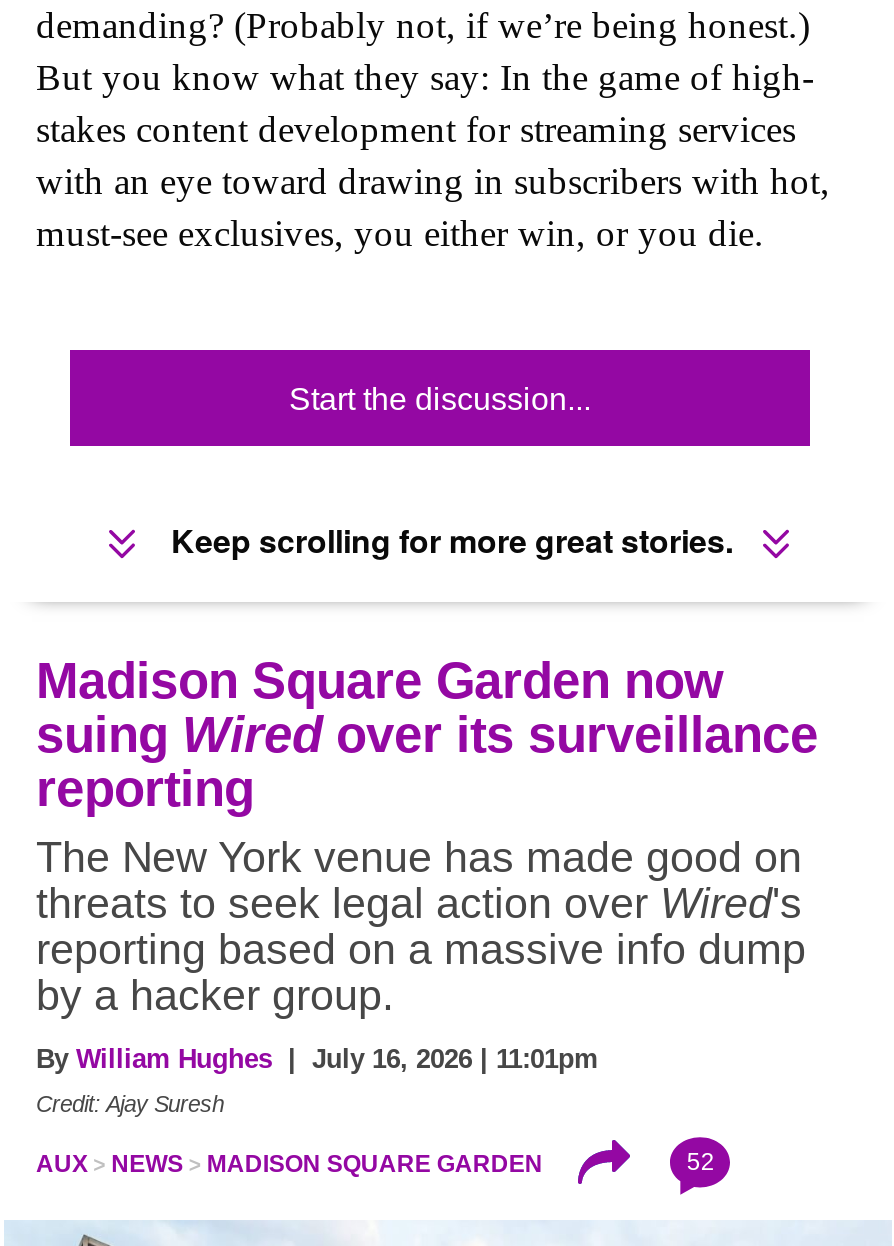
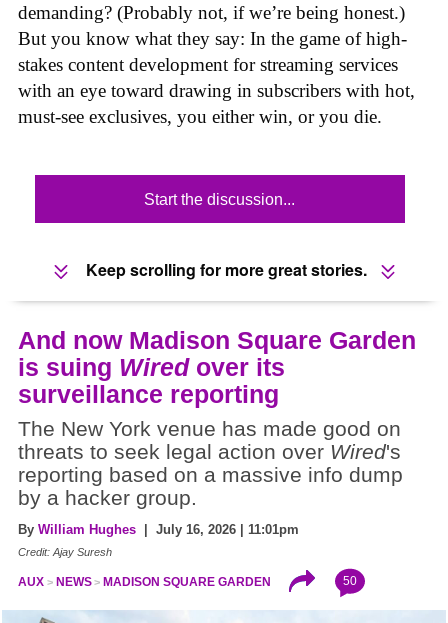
[36,652,818,816] Madison Square Garden now | suing Wired over its surveillance | reporting -> [18,326,416,408] And now Madison Square Garden | is suing Wired over its | surveillance reporting
[687,1149,715,1177] 52 -> [343,574,357,588] 50

